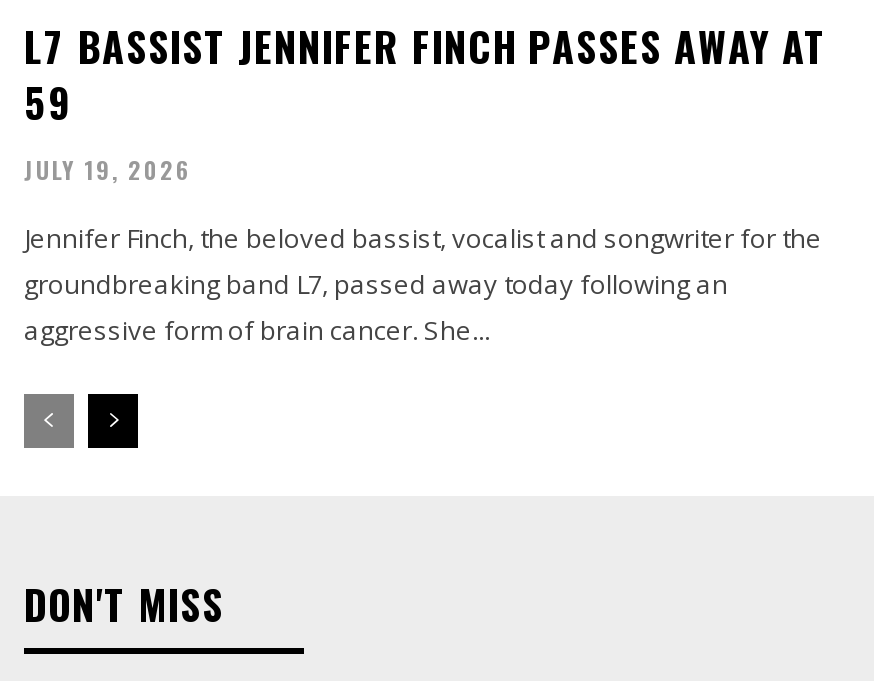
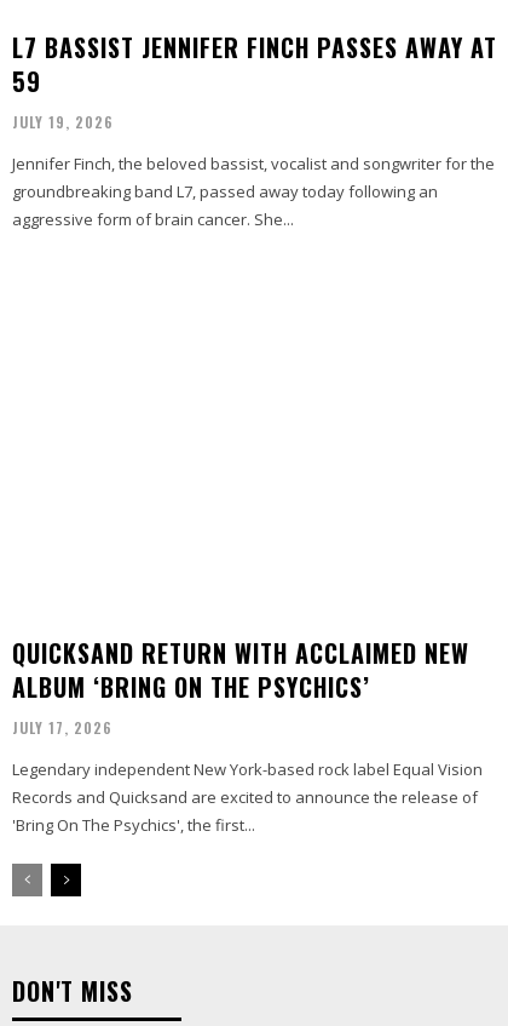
none -> [12,635,483,836] QUICKSAND RETURN WITH ACCLAIMED NEW | ALBUM ‘BRING ON THE PSYCHICS’ | JULY 17, 2026 | Legendary independent New York-based rock label Equal Vision | Records and Quicksand are excited to announce the release of | 'Bring On The Psychics', the first...

